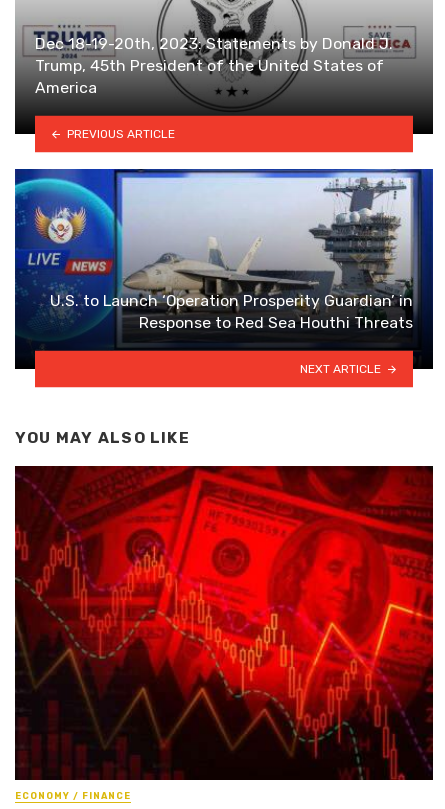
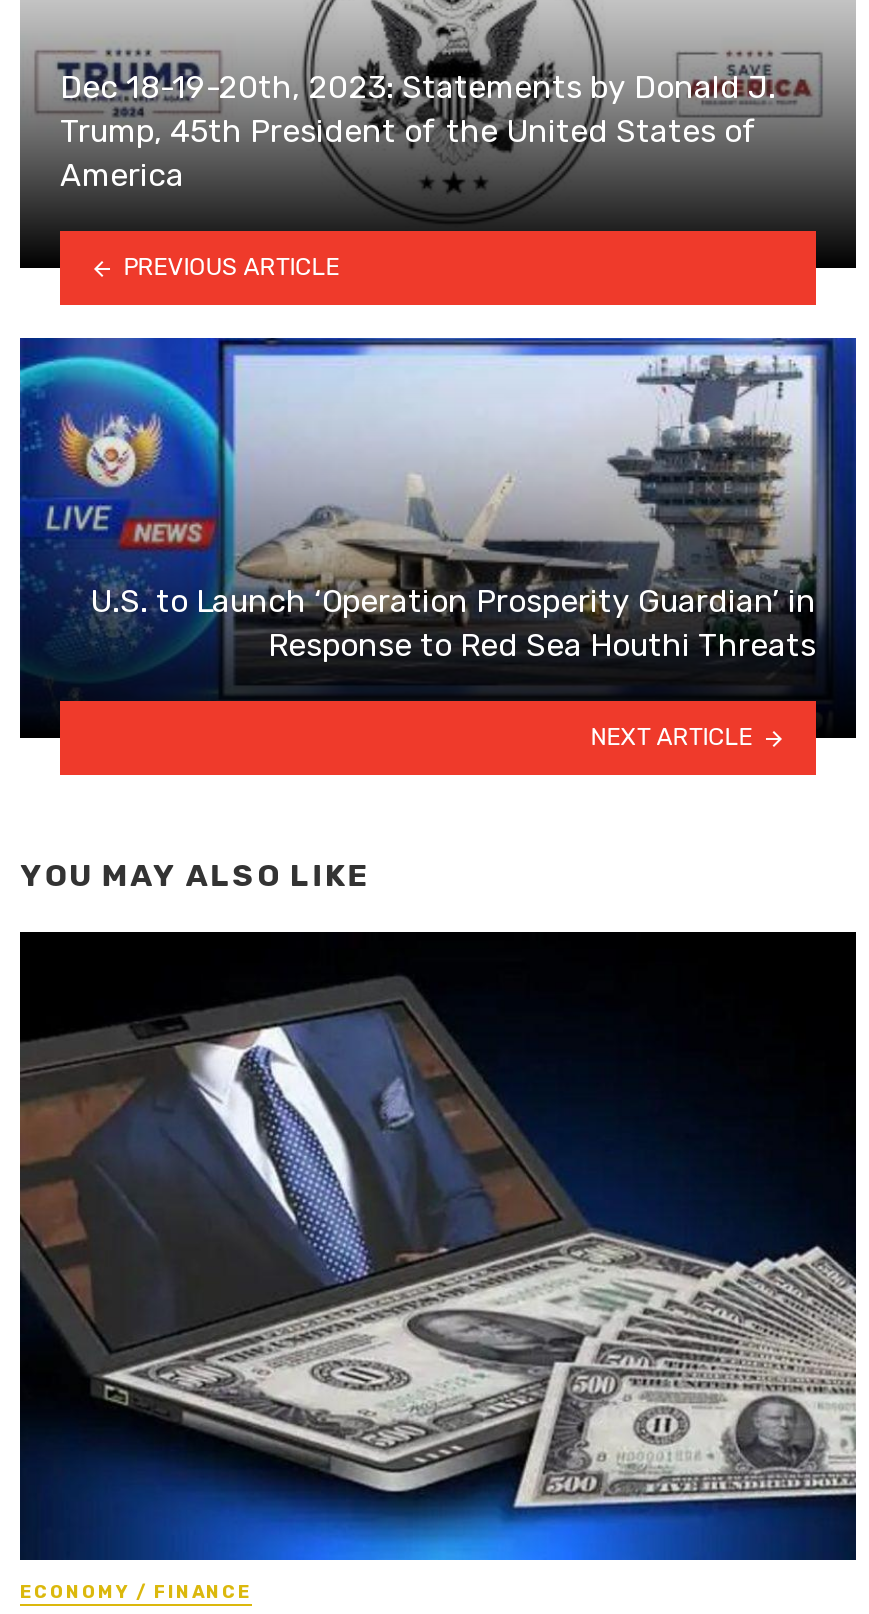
[14,465,434,781] [image] -> [18,930,858,1562] [image]

